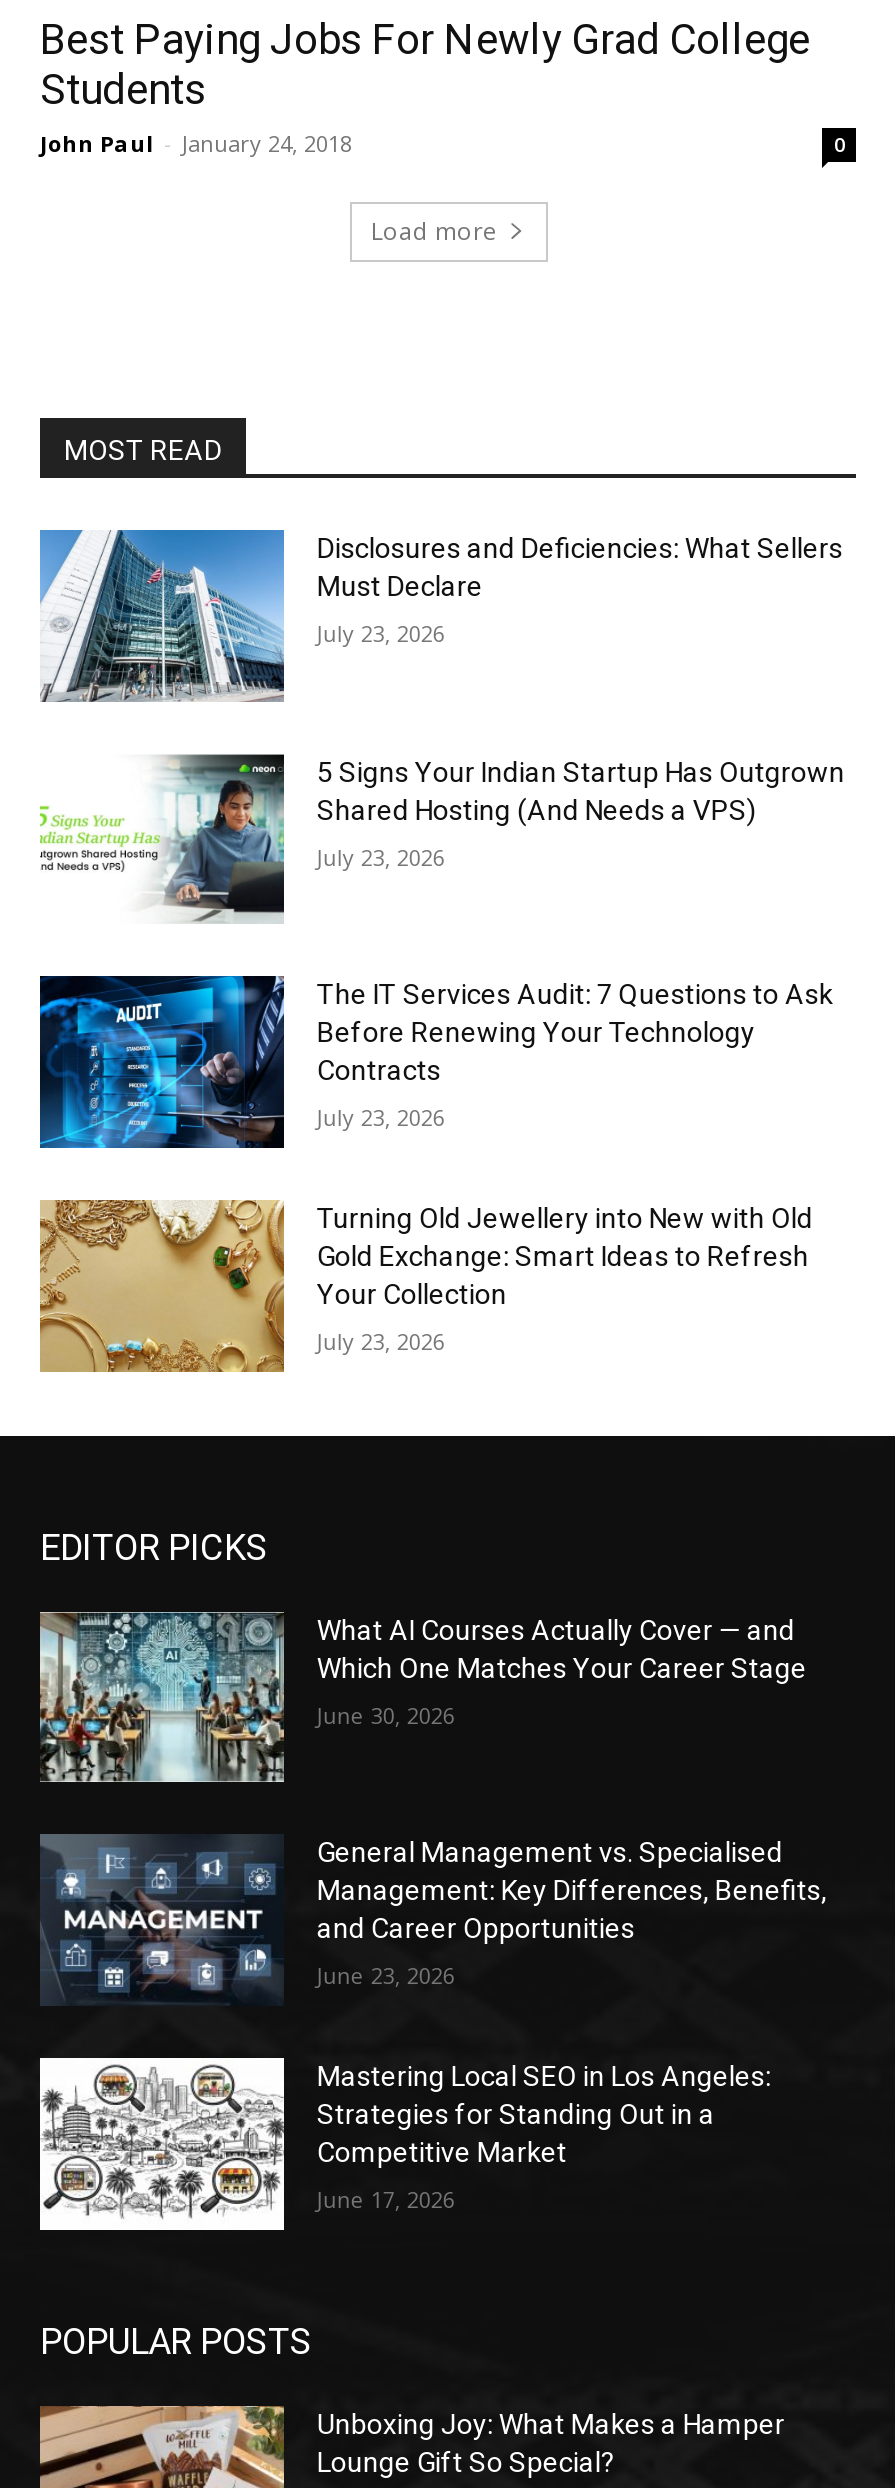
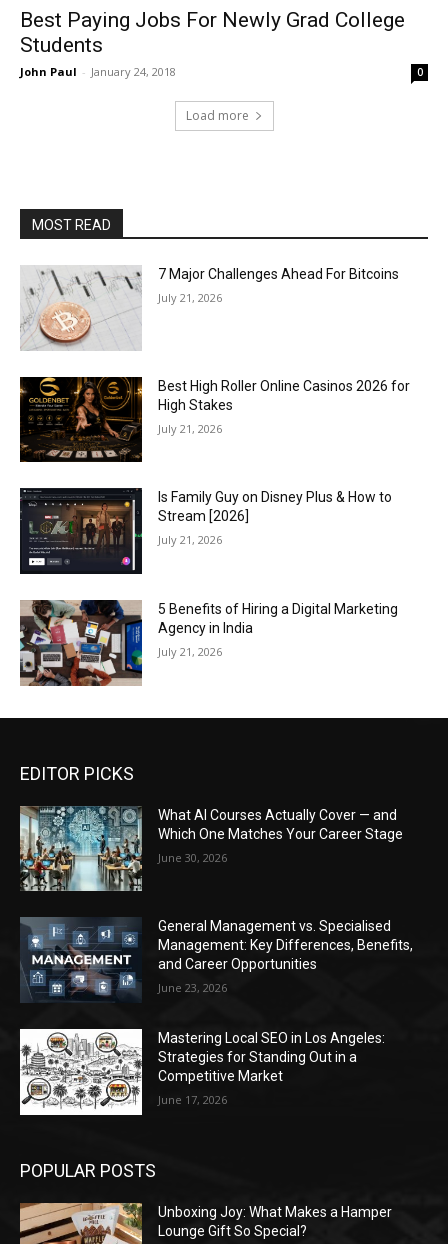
[40,528,843,702] [image] | Disclosures and Deficiencies: What Sellers | Must Declare -> [20,265,399,350] [image] | 7 Major Challenges Ahead For Bitcoins
[317,618,445,648] July 23, 2026 -> [158,290,222,305] July 21, 2026
[40,752,845,924] [image] | 5 Signs Your Indian Startup Has Outgrown | Shared Hosting (And Needs a VPS) -> [19,376,410,463] [image] | Best High Roller Online Casinos 2026 for | High Stakes
[317,841,445,871] July 23, 2026 -> [158,421,222,436] July 21, 2026
[38,974,833,1150] [image] | The IT Services Audit: 7 Questions to Ask | Before Renewing Your Technology | Contracts -> [19,487,392,575] [image] | Is Family Guy on Disney Plus & How to | Stream [2026]
[317,1103,445,1133] July 23, 2026 -> [158,532,222,547] July 21, 2026
[38,1198,813,1374] [image] | Turning Old Jewellery into New with Old | Gold Exchange: Smart Ideas to Refresh | Your Collection -> [19,599,398,687] [image] | 5 Benefits of Hiring a Digital Marketing | Agency in India
[317,1326,445,1356] July 23, 2026 -> [158,644,222,659] July 21, 2026

